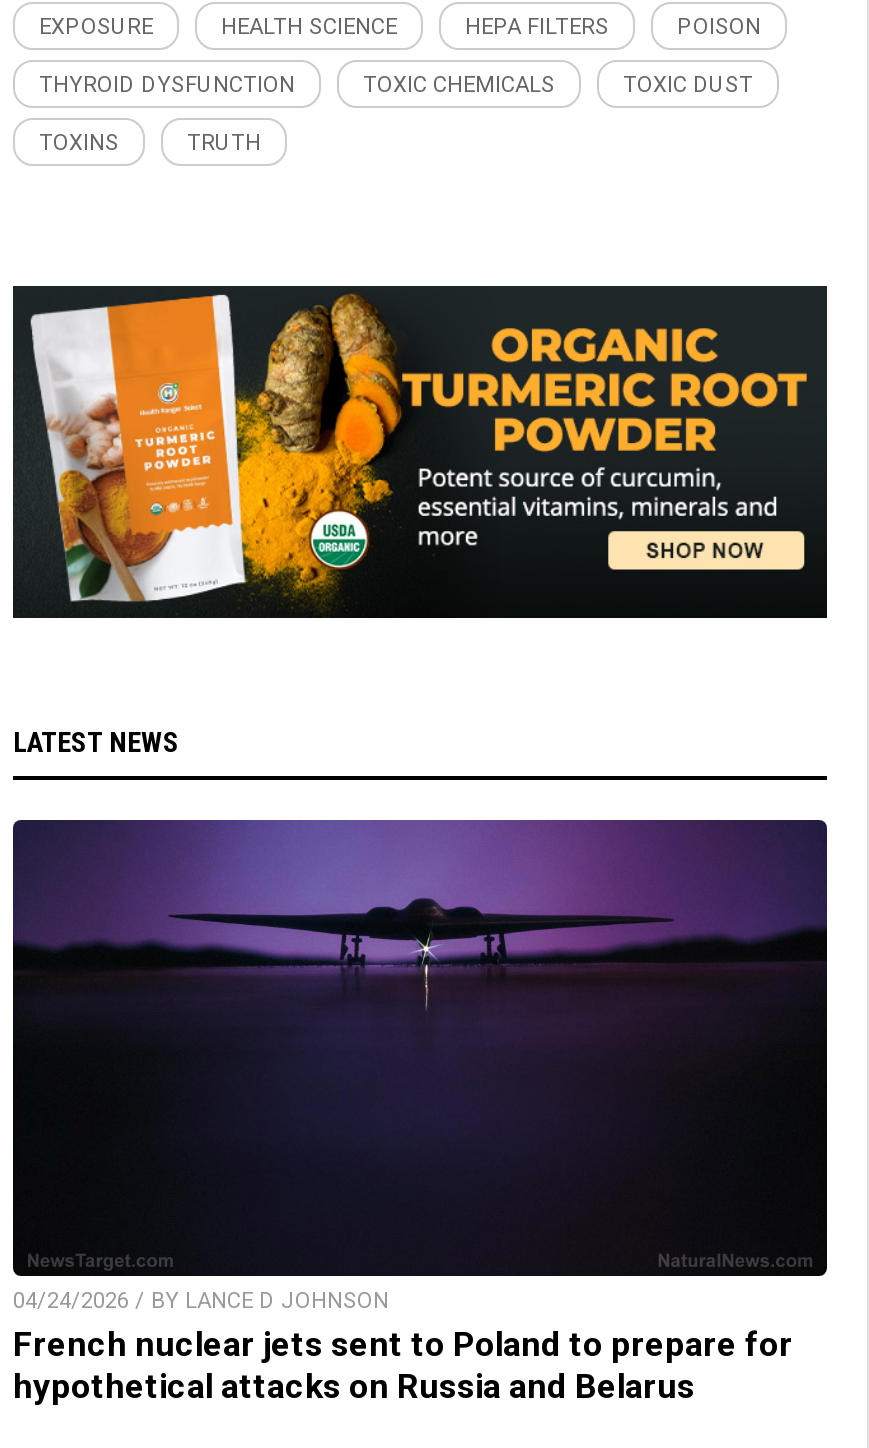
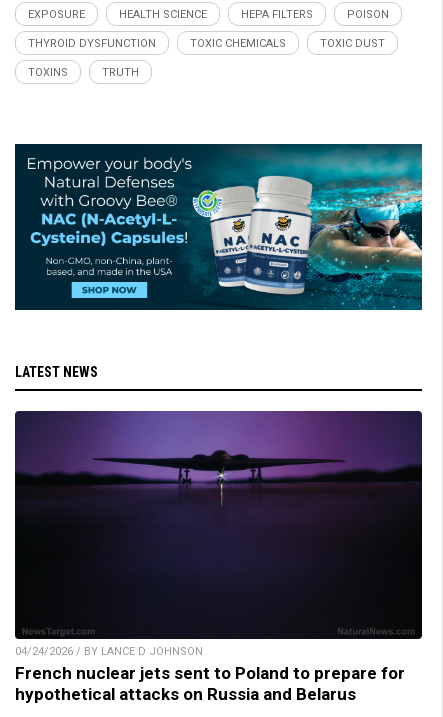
[15,286,829,620] [image] -> [17,144,423,311] [image]

